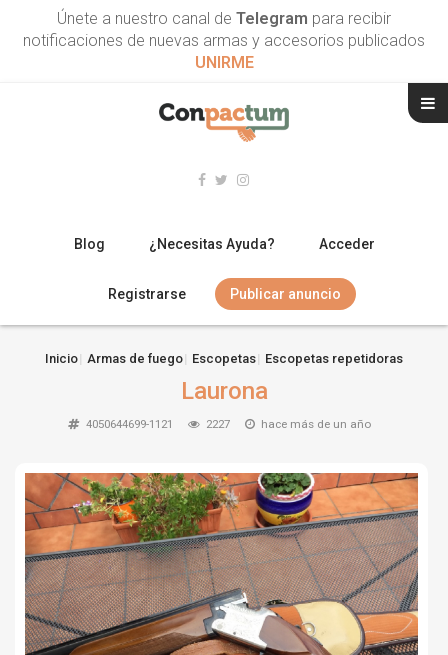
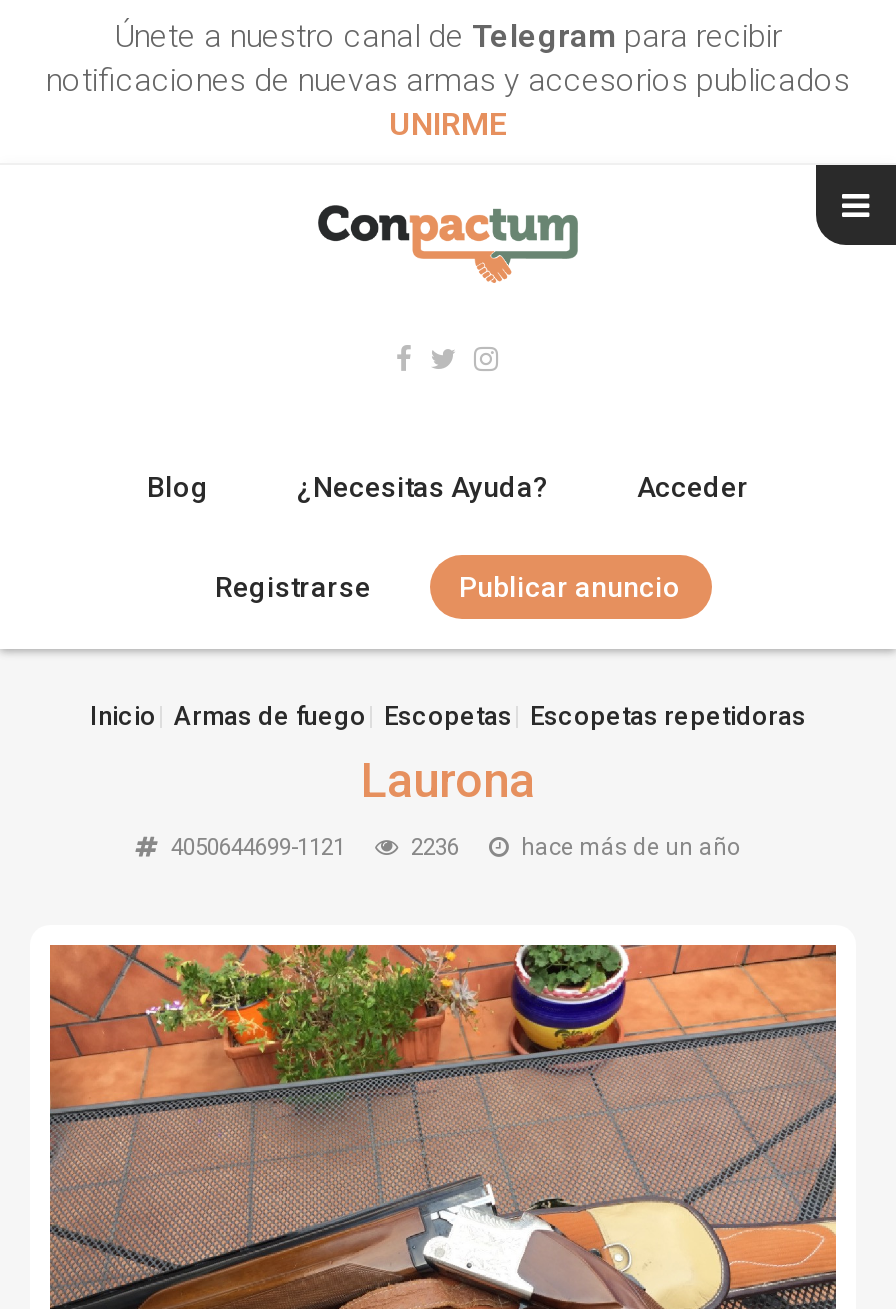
[205,417,229,431] 2227 -> [411,833,459,861] 2236

